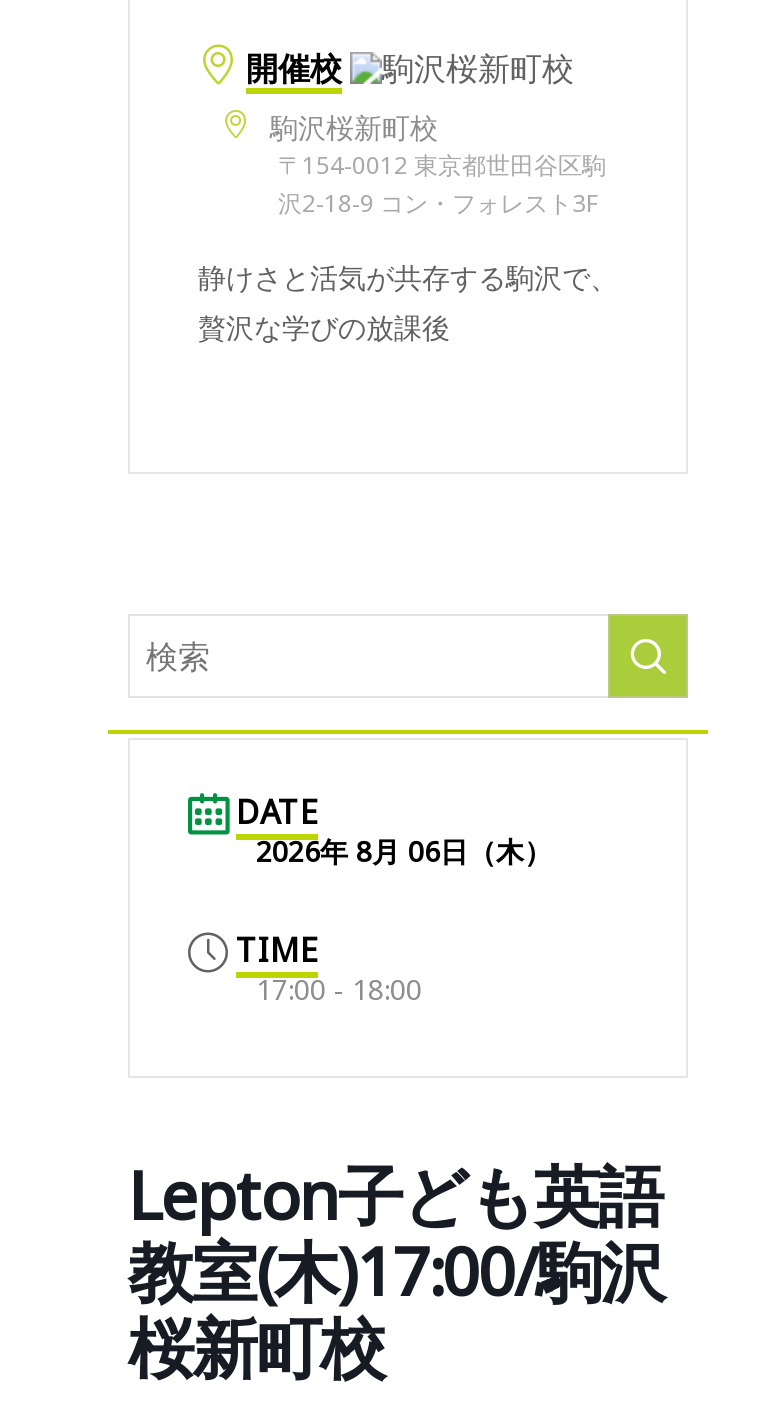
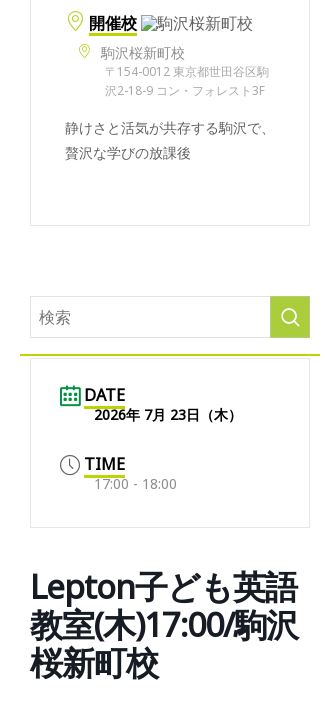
[256,832,552,870] 2026年 8月 06日（木） -> [94,405,242,424] 2026年 7月 23日（木）

